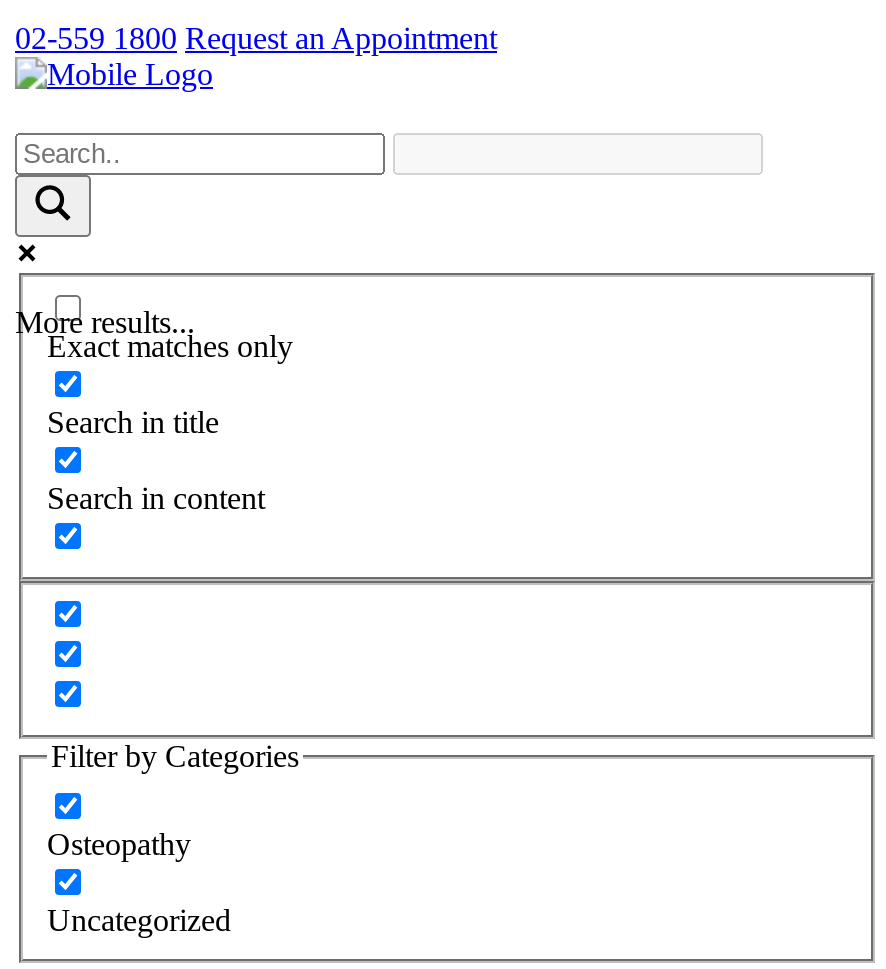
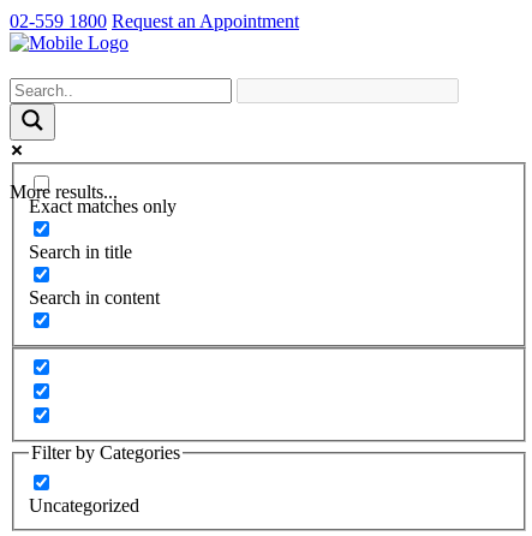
[47,826,191,860] Osteopathy -> none

